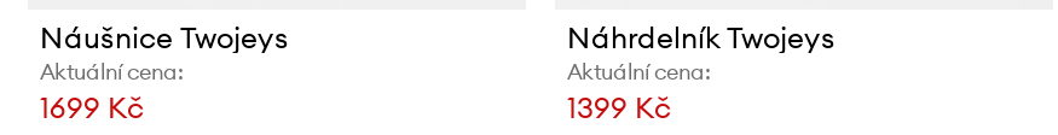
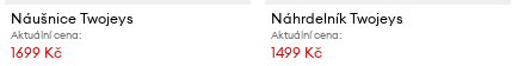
[567,89,671,126] 1399 Kč -> [271,44,322,61] 1499 Kč

